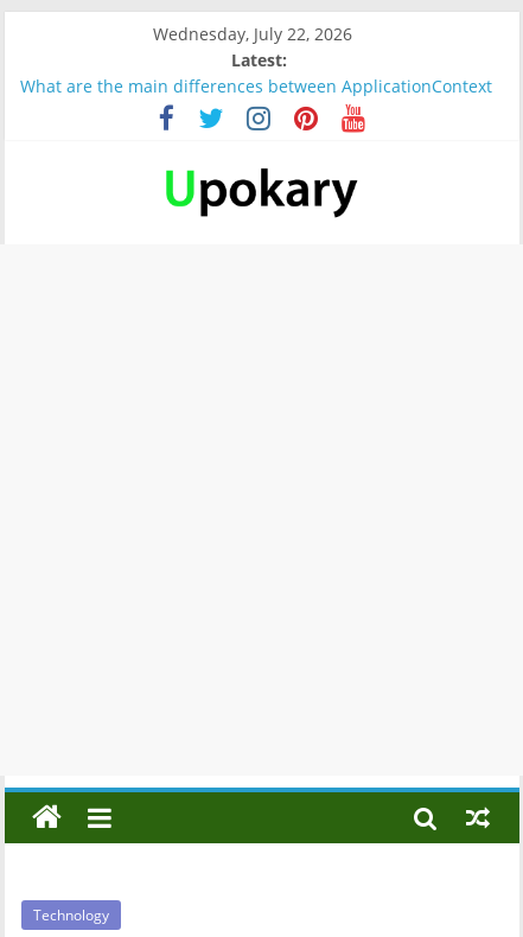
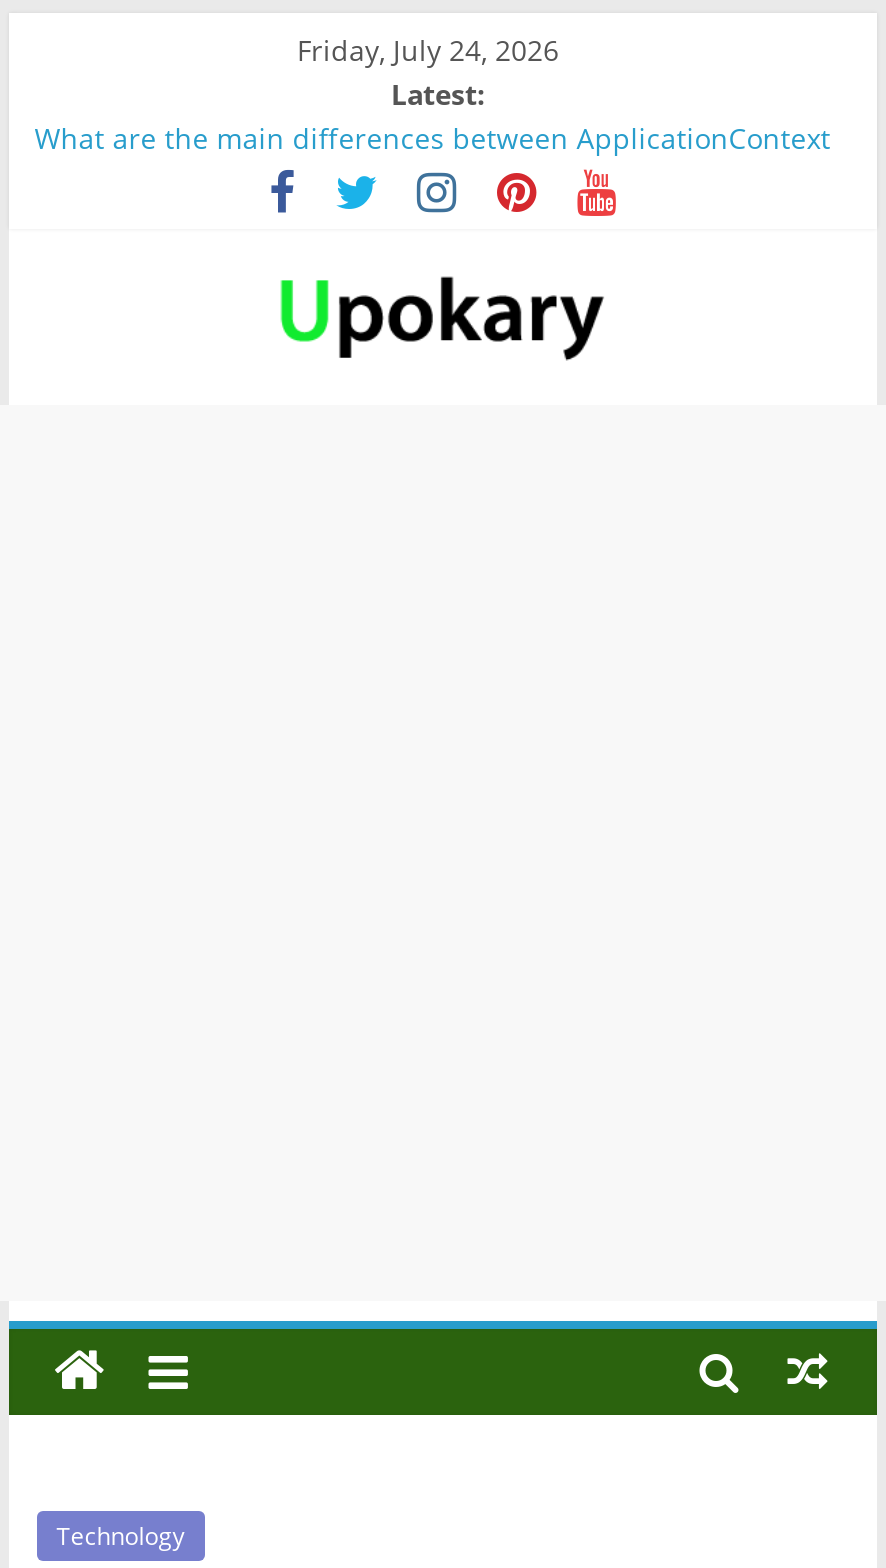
[154,23,353,45] Wednesday, July 22, 2026 -> [297,31,559,69] Friday, July 24, 2026

